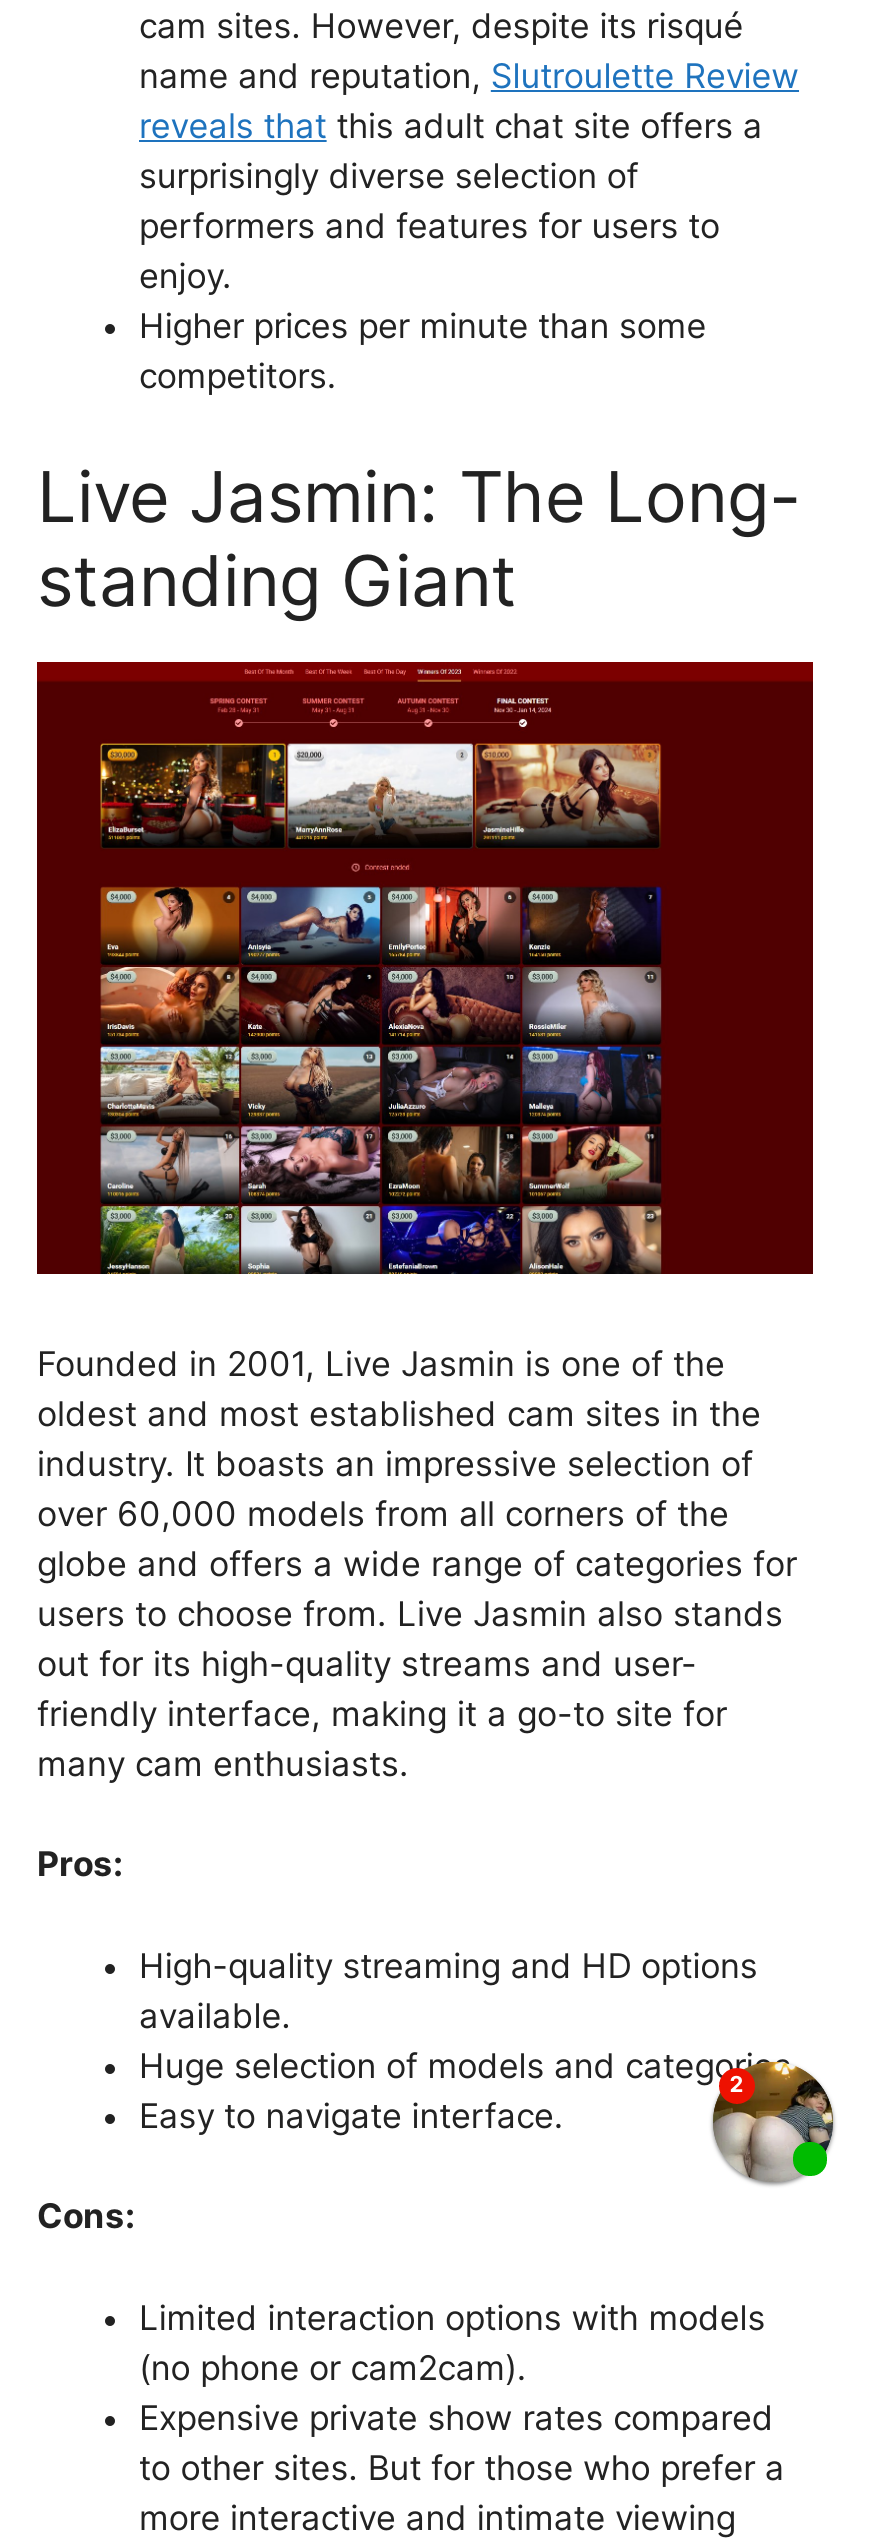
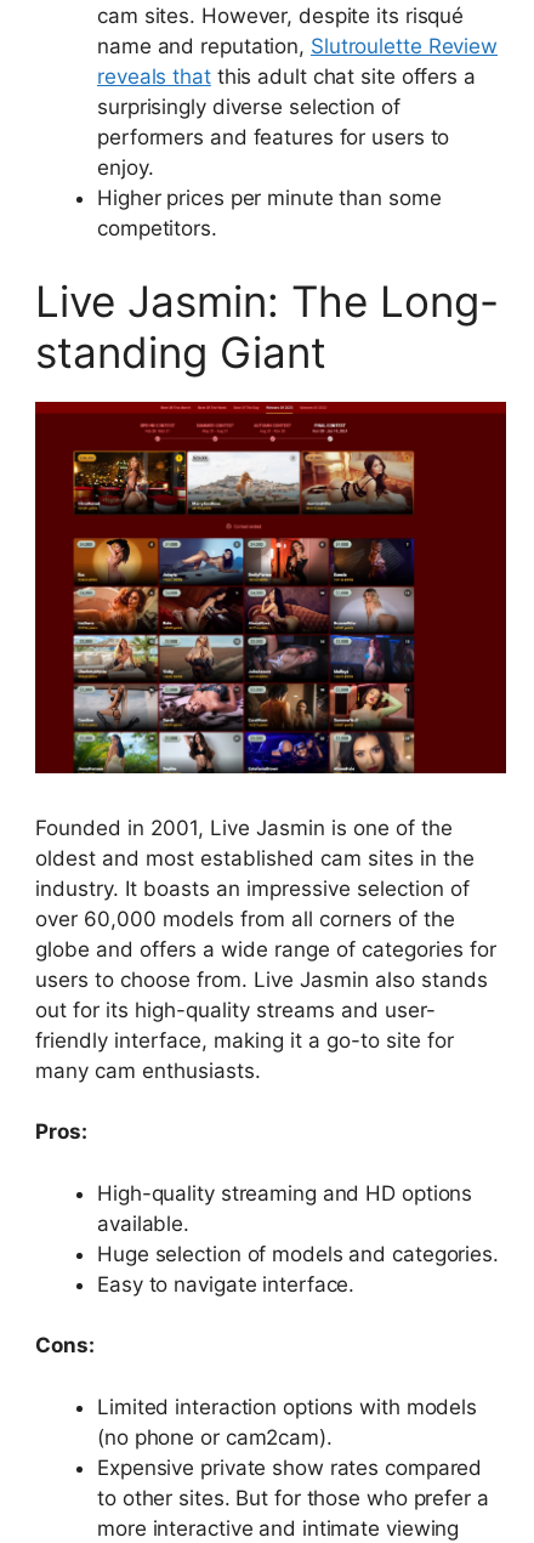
[711,2072,835,2186] [image] -> none

